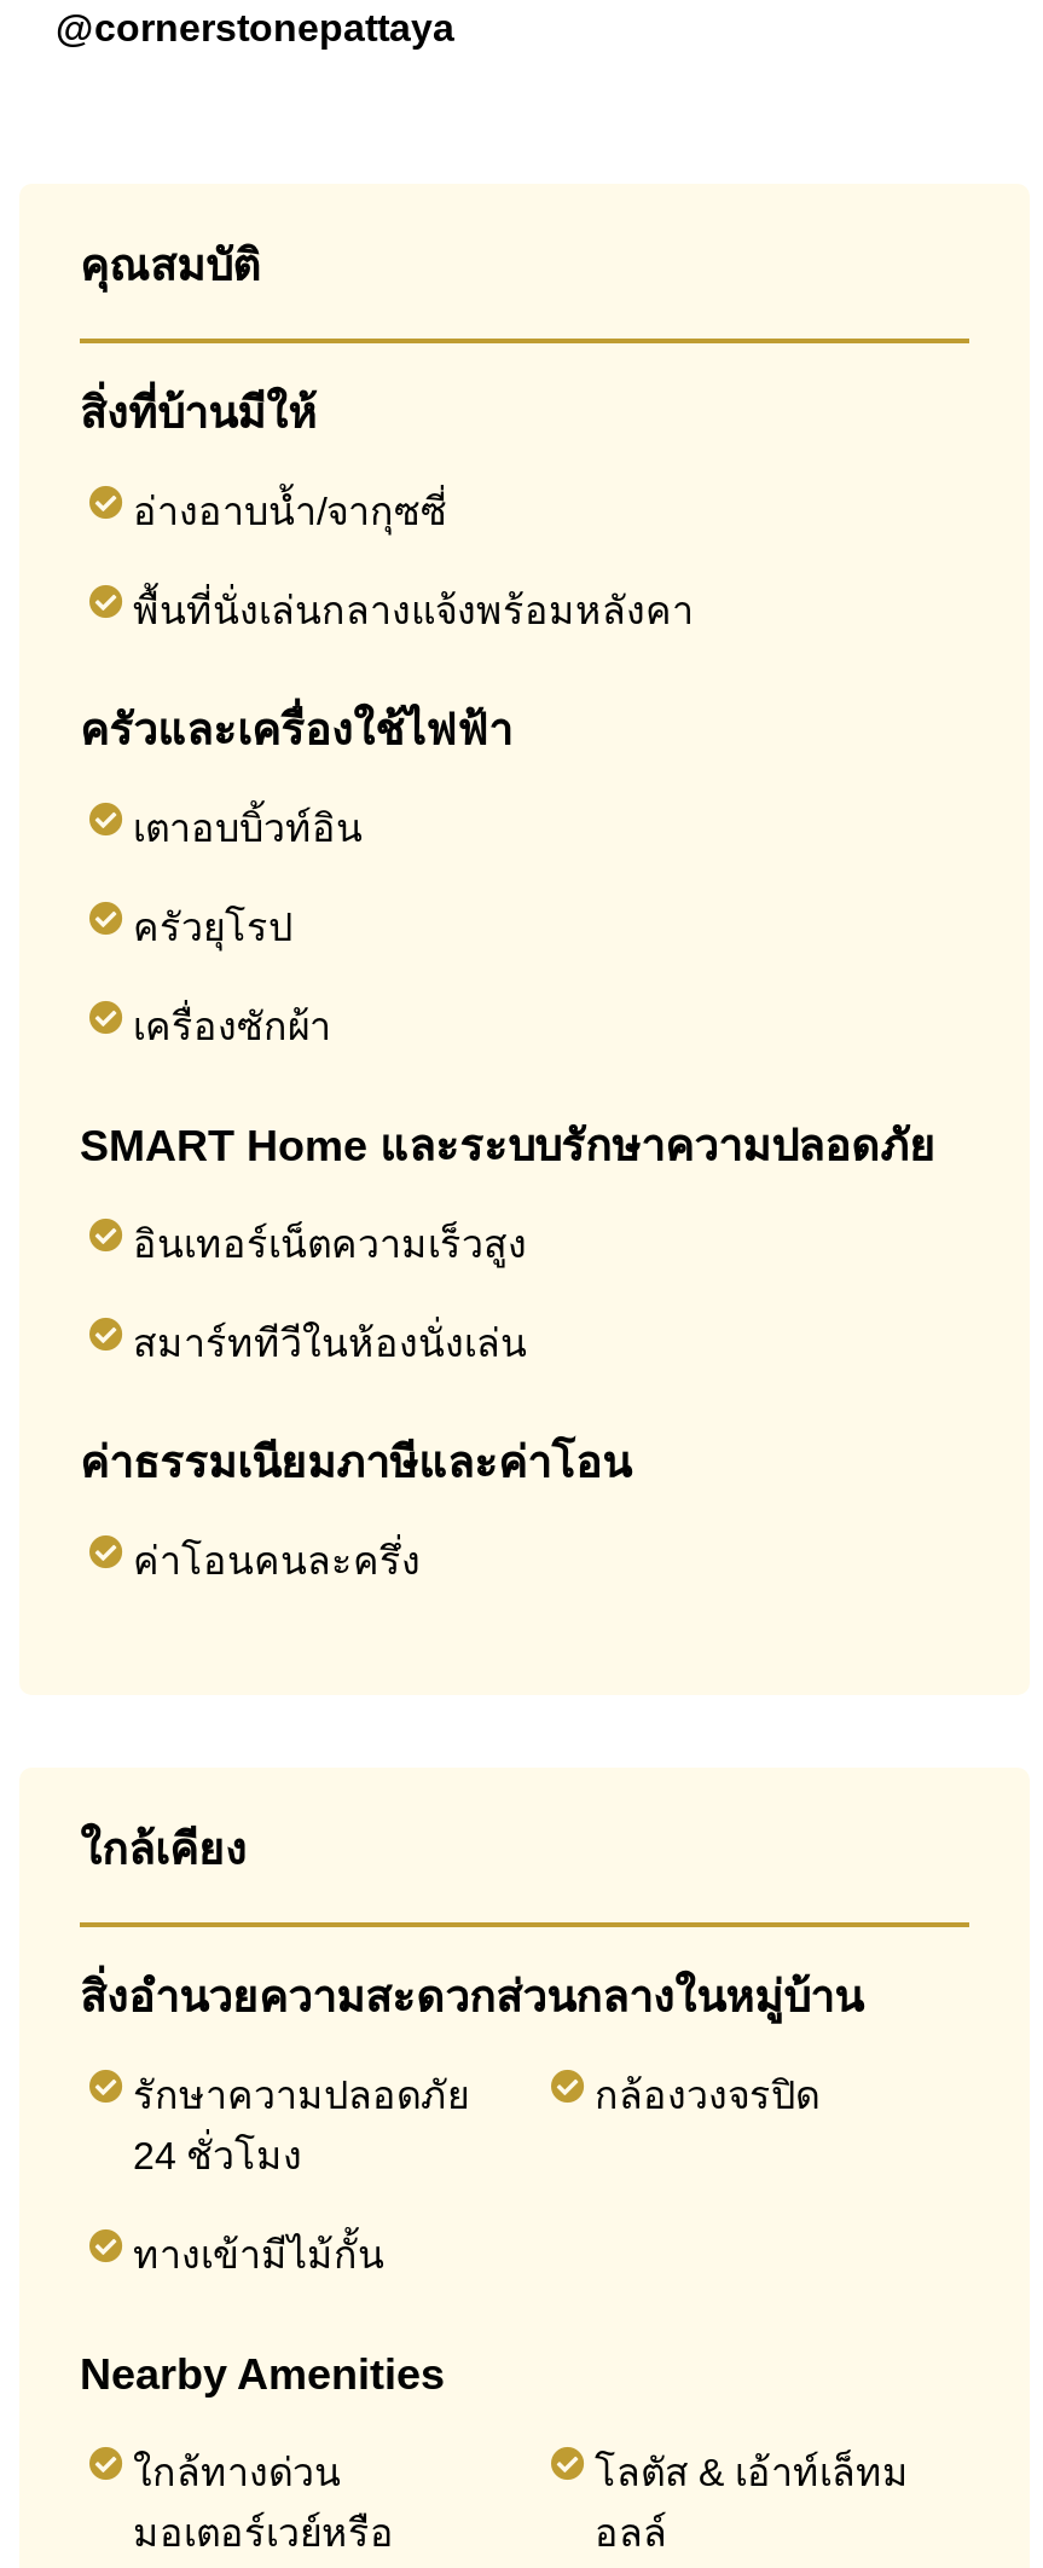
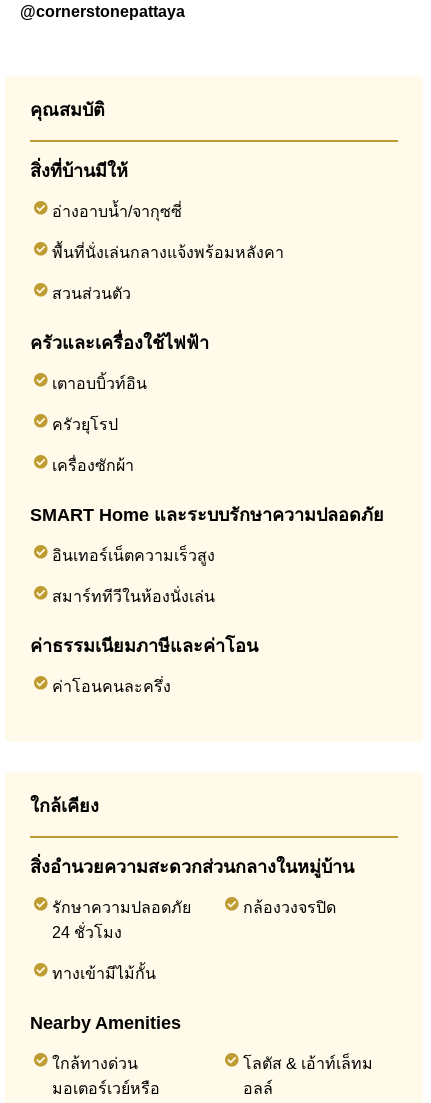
none -> [52,285,131,302] สวนส่วนตัว

